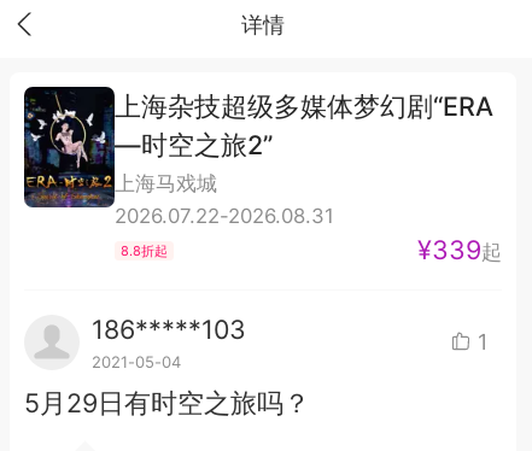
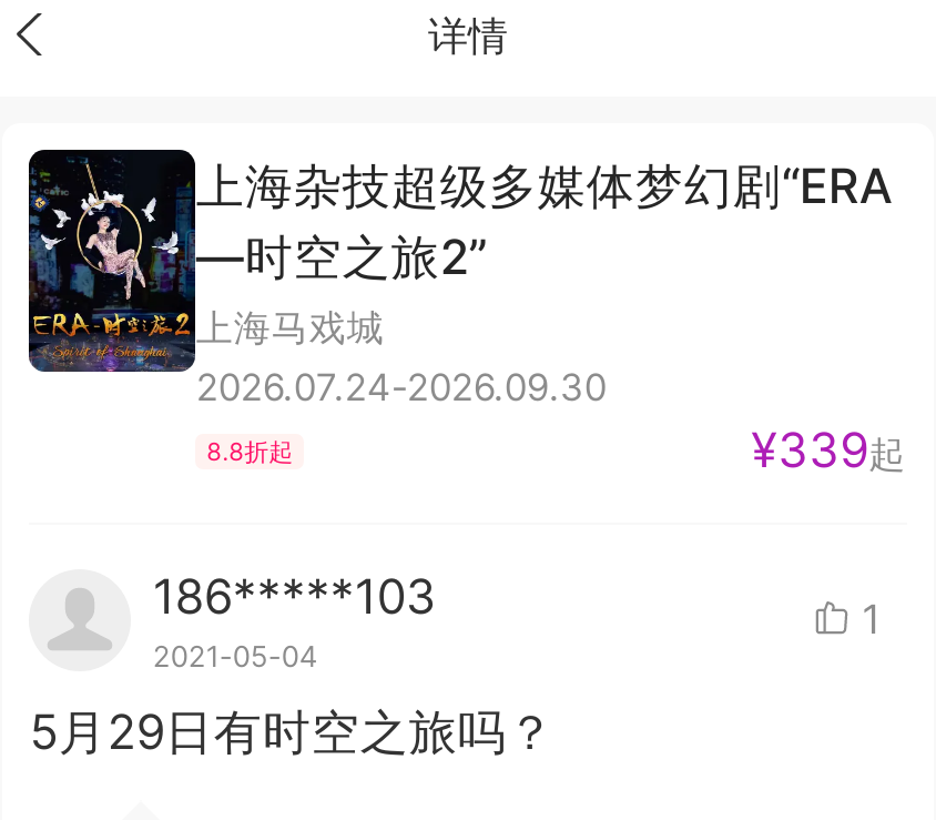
[115,204,335,228] 2026.07.22-2026.08.31 -> [196,365,606,409] 2026.07.24-2026.09.30

